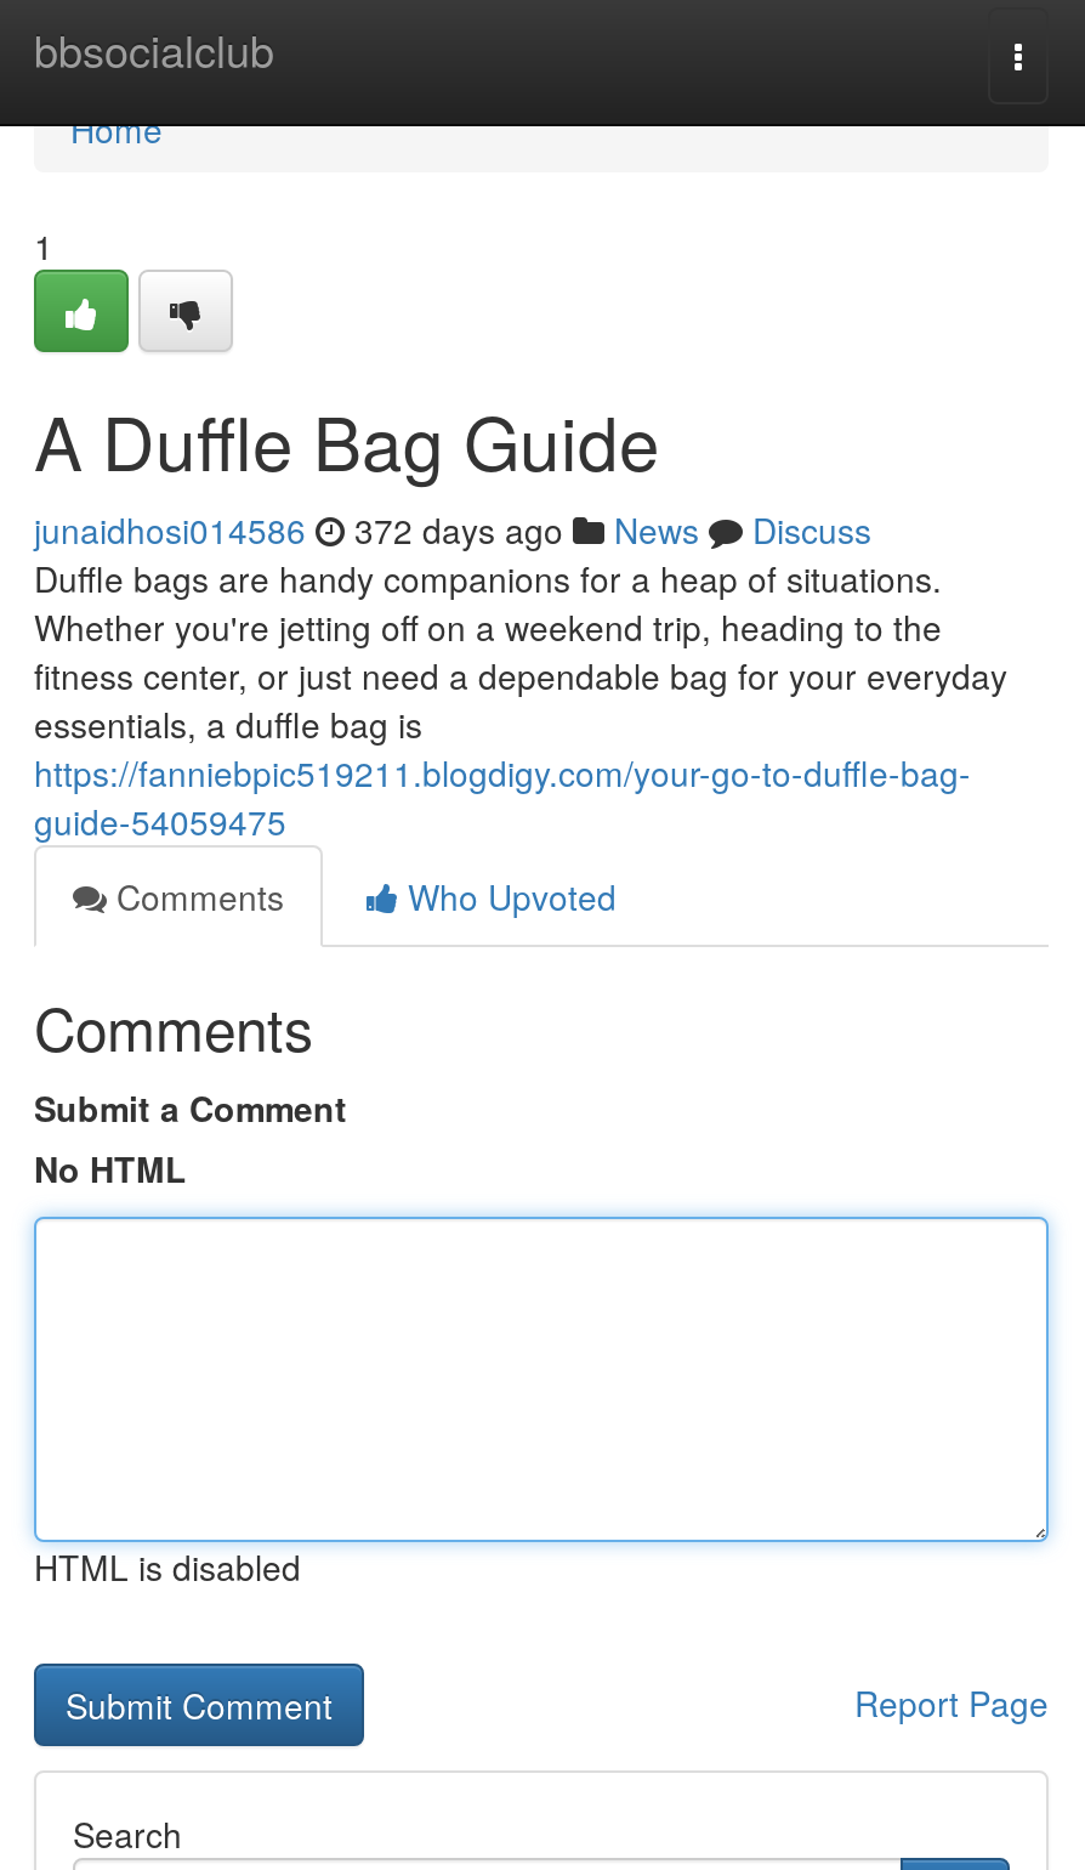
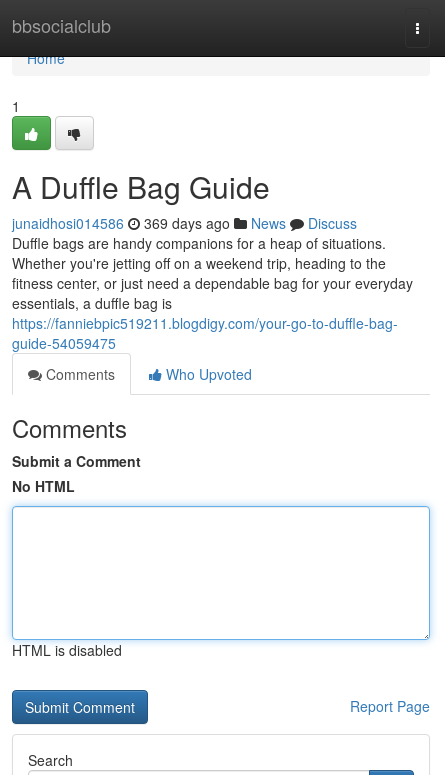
[34,505,871,554] junaidhosi014586 372 days ago News Discuss -> [12,213,357,233] junaidhosi014586 369 days ago News Discuss

